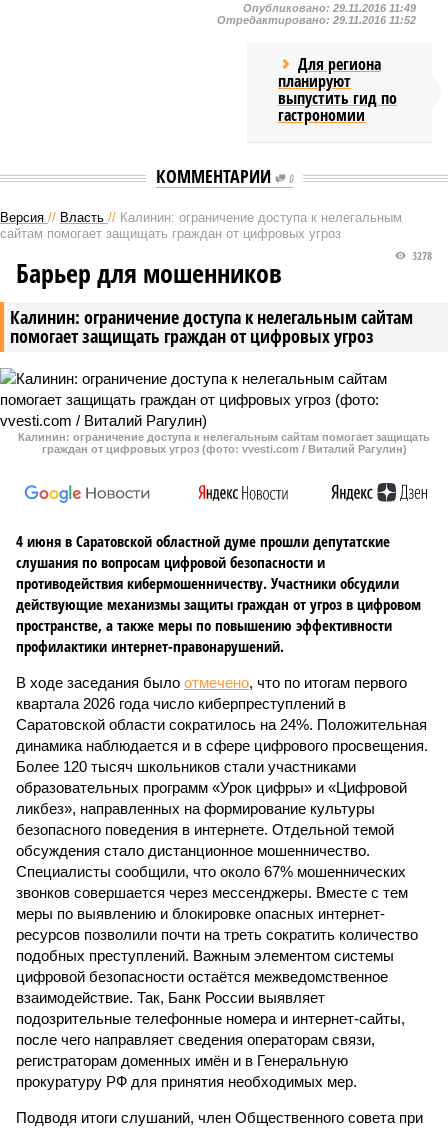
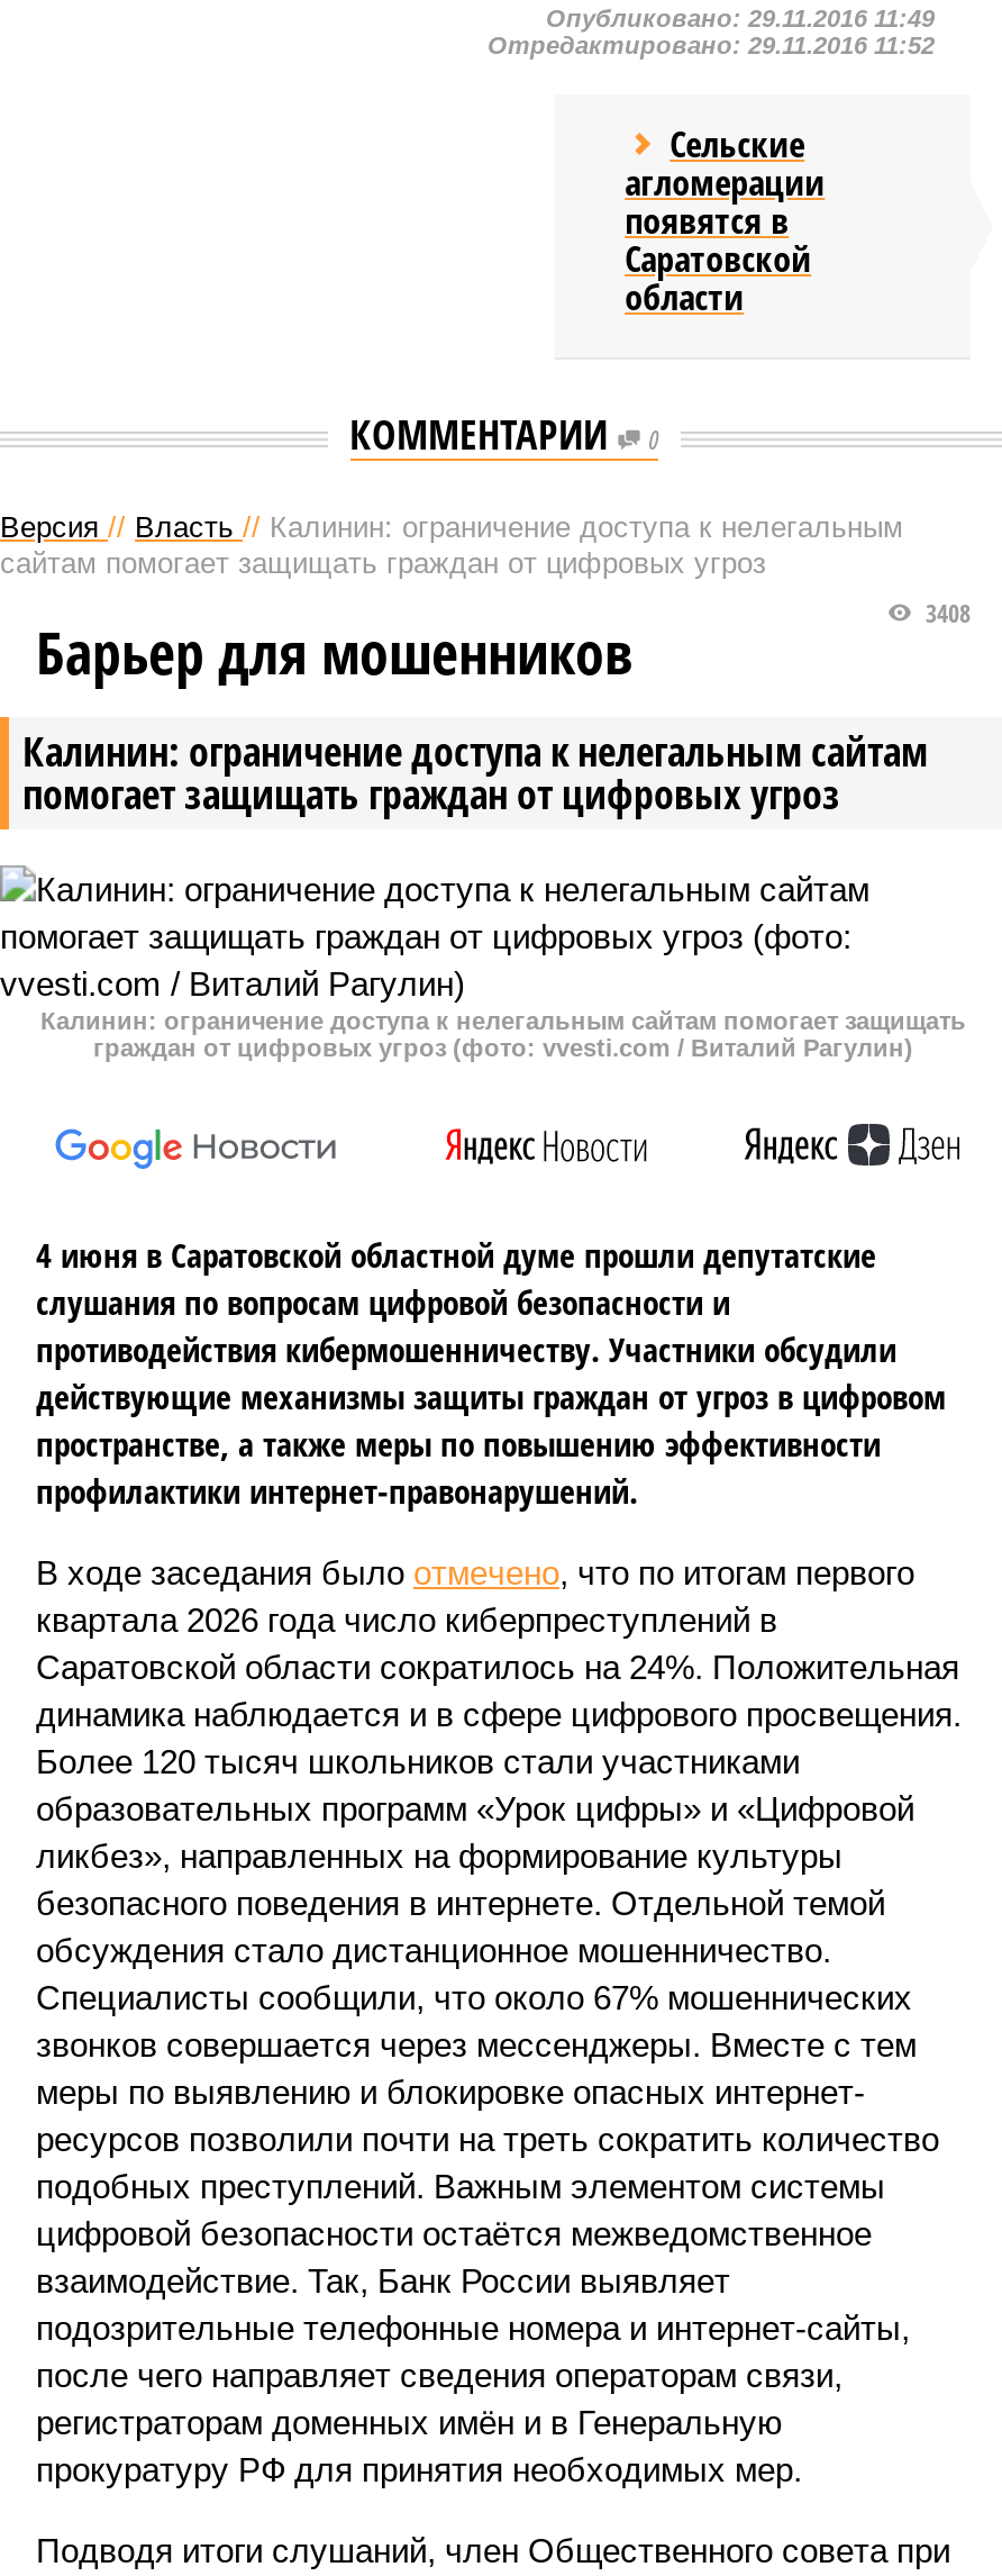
[278,53,397,126] Для региона | планируют | выпустить гид по | гастрономии -> [625,119,825,321] Сельские | агломерации | появятся в | Саратовской | области
[409,248,432,263] 3278 -> [919,596,971,629] 3408

